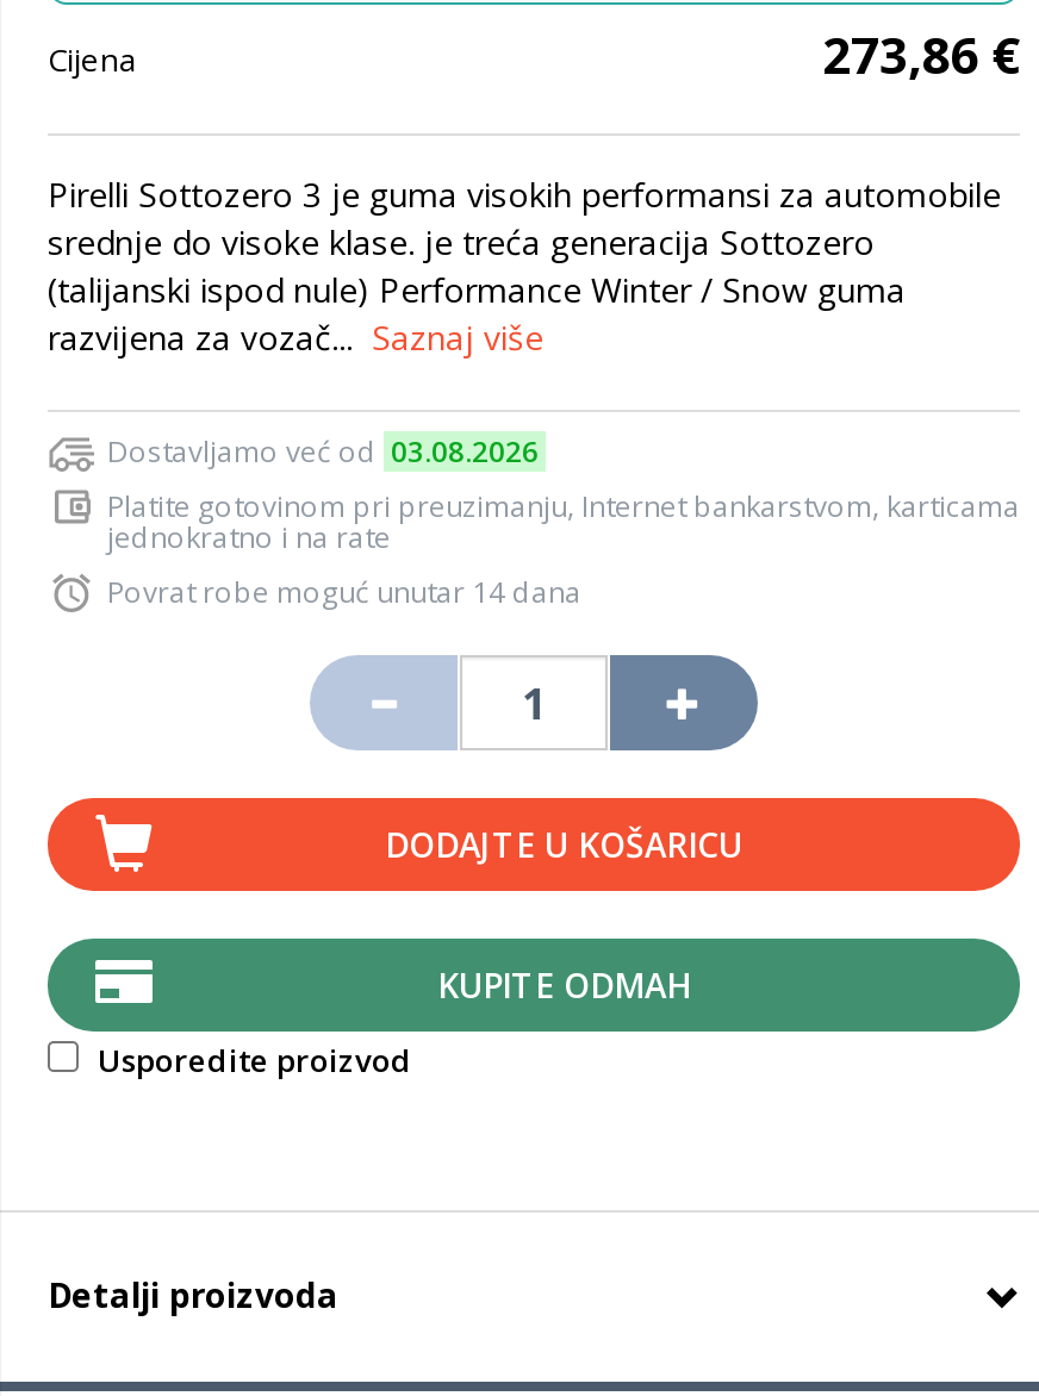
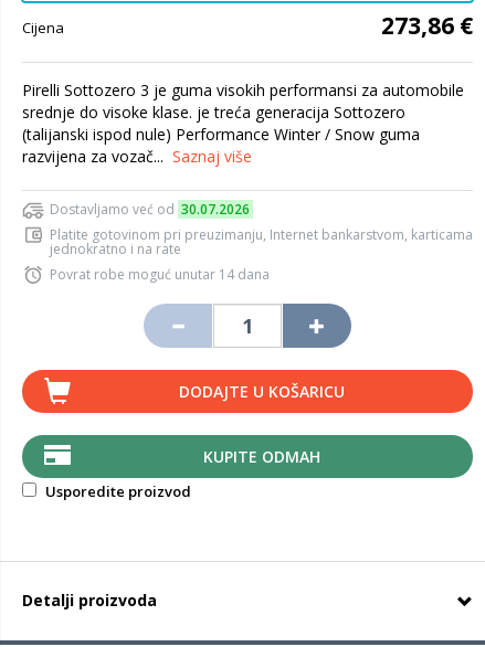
[107,431,539,472] Dostavljamo već od 03.08.2026 -> [50,200,250,219] Dostavljamo već od 30.07.2026

